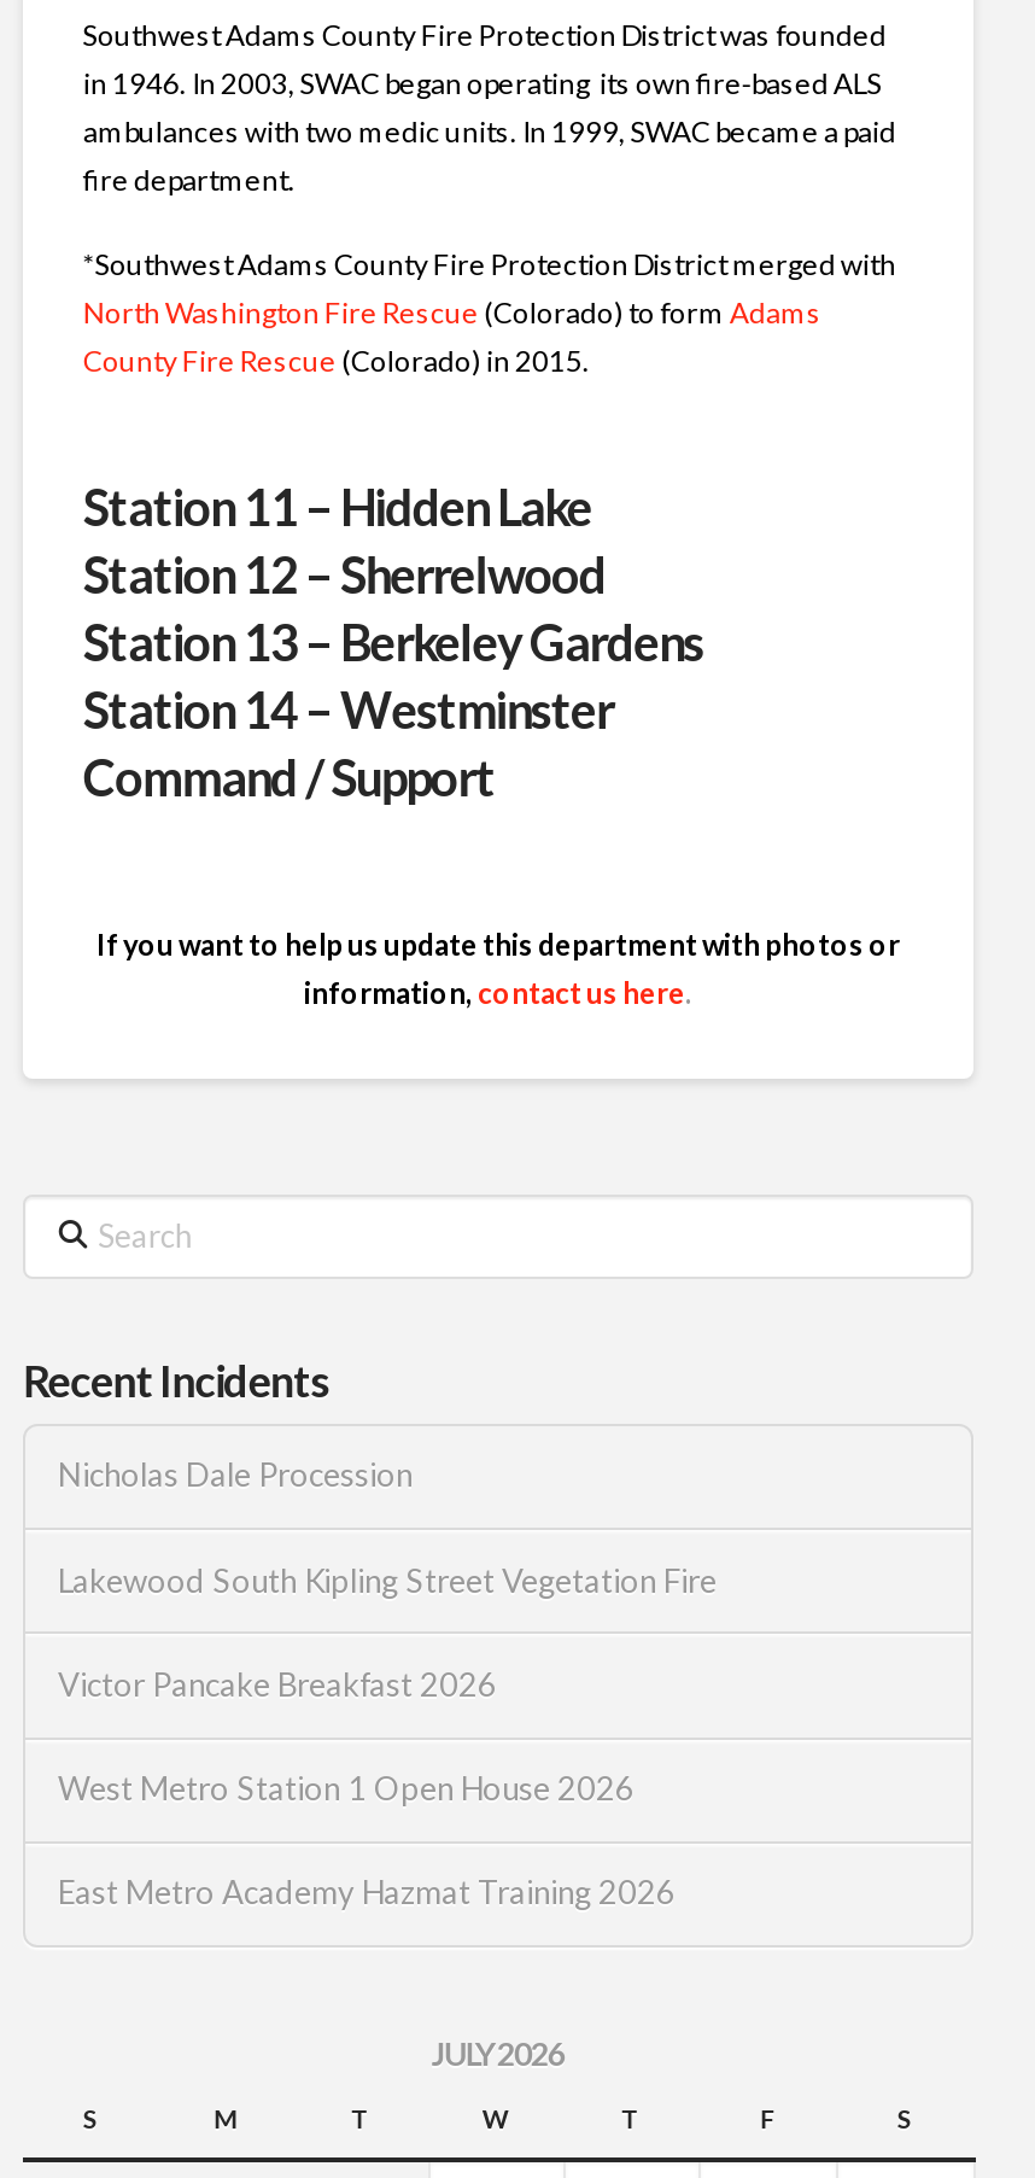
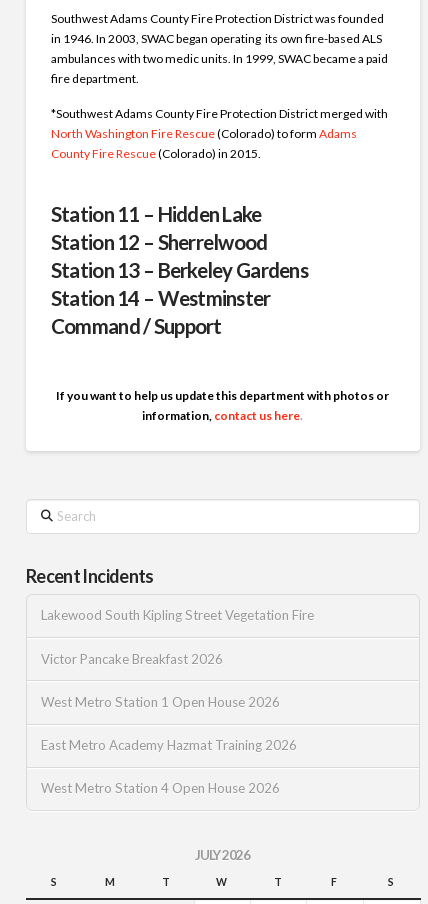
[58,1456,413,1495] Nicholas Dale Procession -> none
moved [58,1560,717,1913] -> [40,607,313,753]: Lakewood South Kipling Street Vegetation Fire | Victor Pancake Breakfast 2026 | West Metro Station 1 Open House 2026 | East Metro Academy Hazmat Training 2026
none -> [40,780,279,796] West Metro Station 4 Open House 2026

